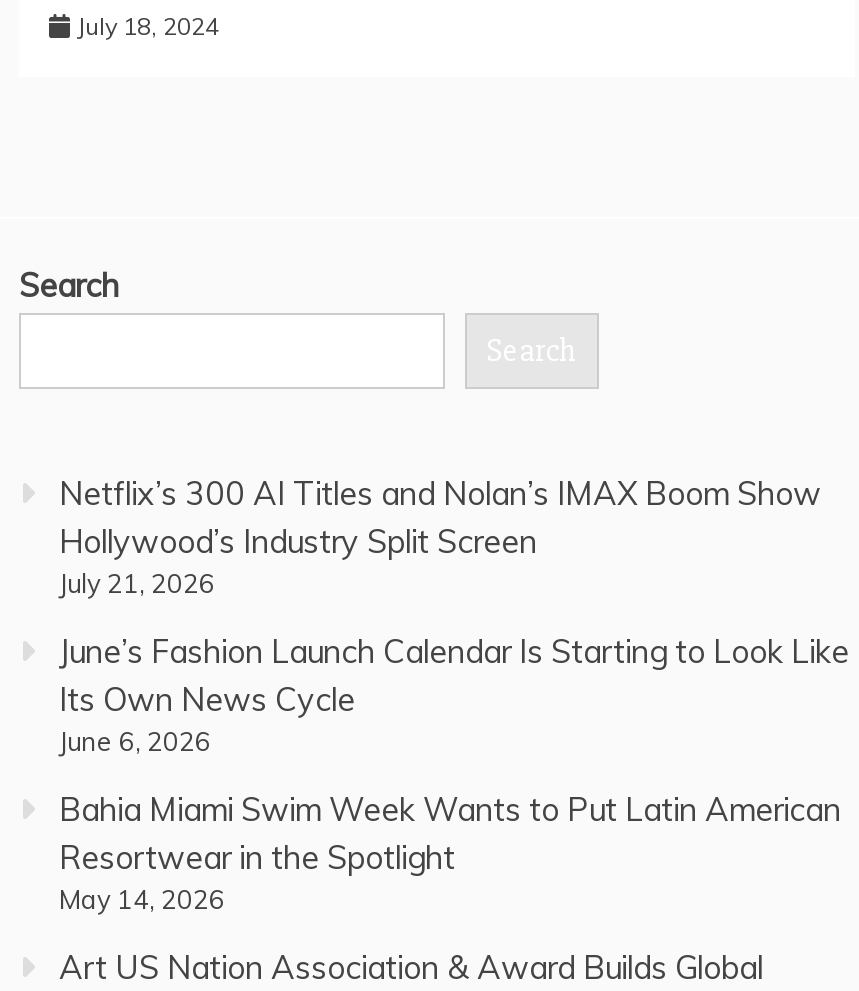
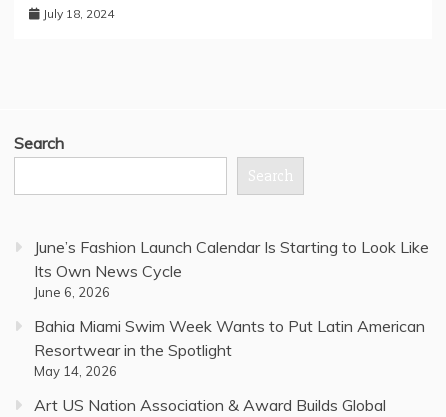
[59,473,821,599] Netflix’s 300 AI Titles and Nolan’s IMAX Boom Show | Hollywood’s Industry Split Screen | July 21, 2026 -> none

